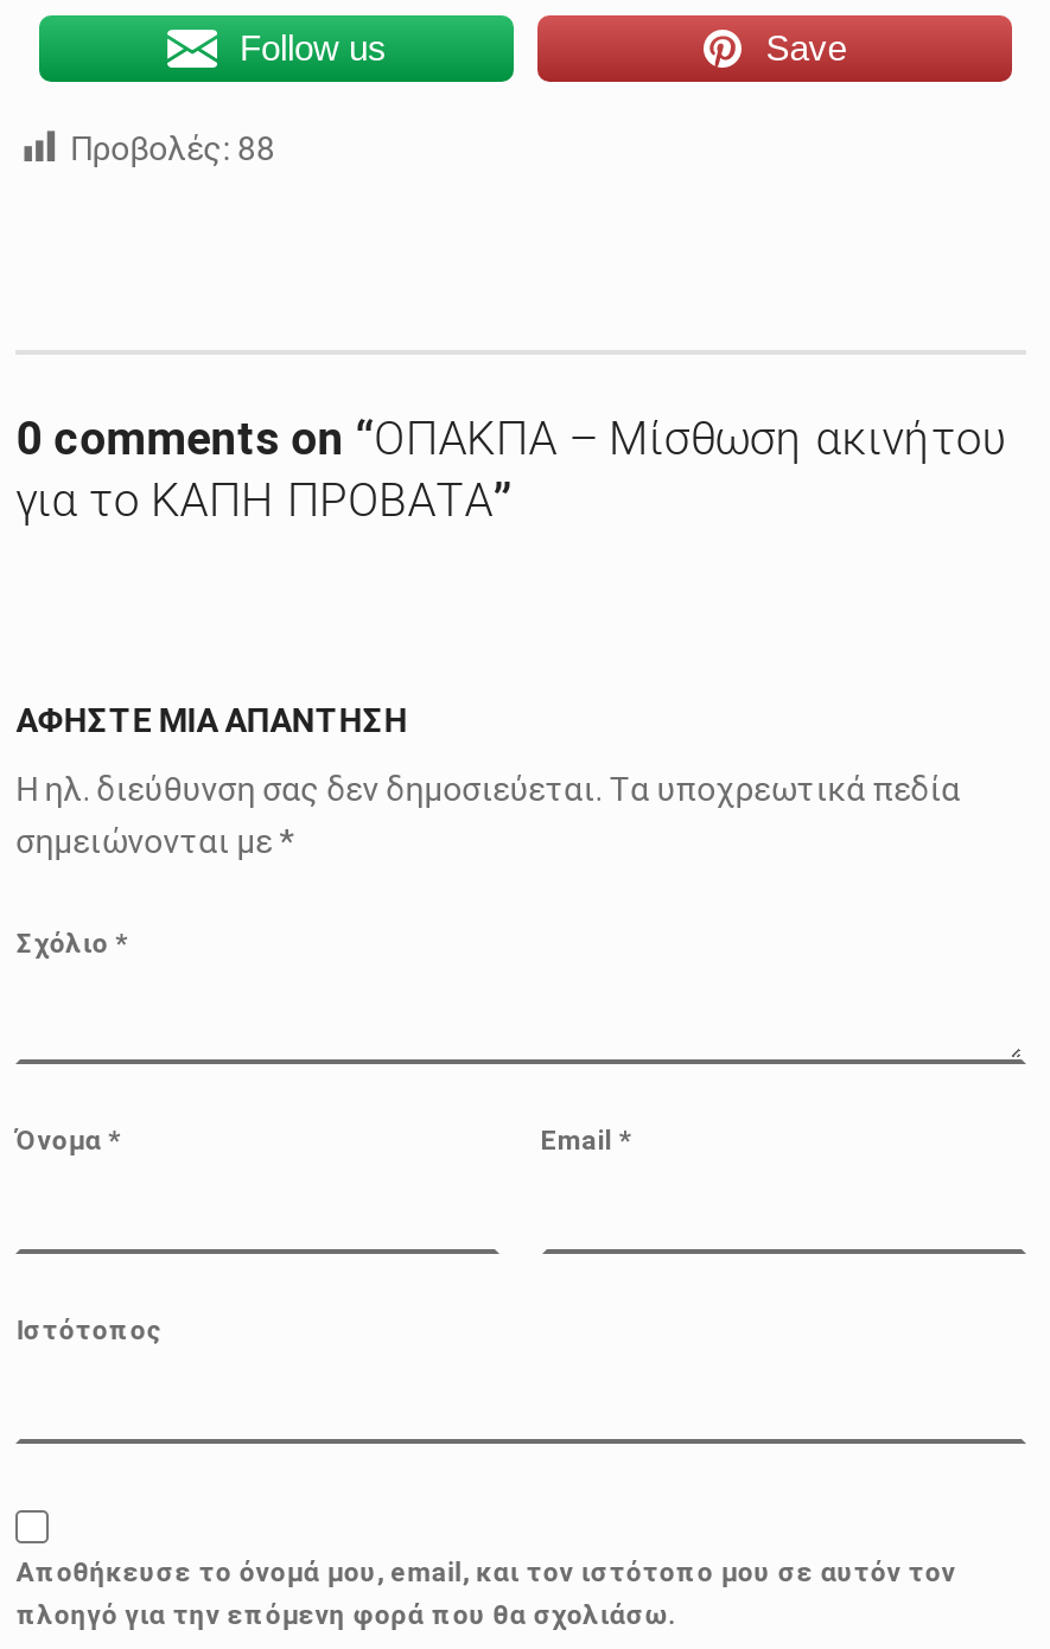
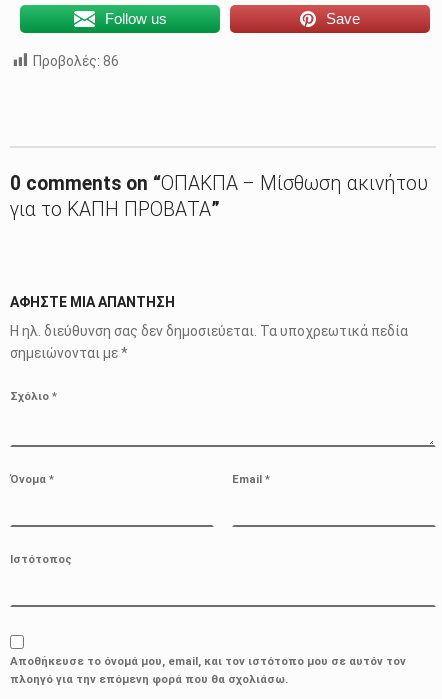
[70,130,275,168] Προβολές: 88 -> [33,53,119,69] Προβολές: 86

